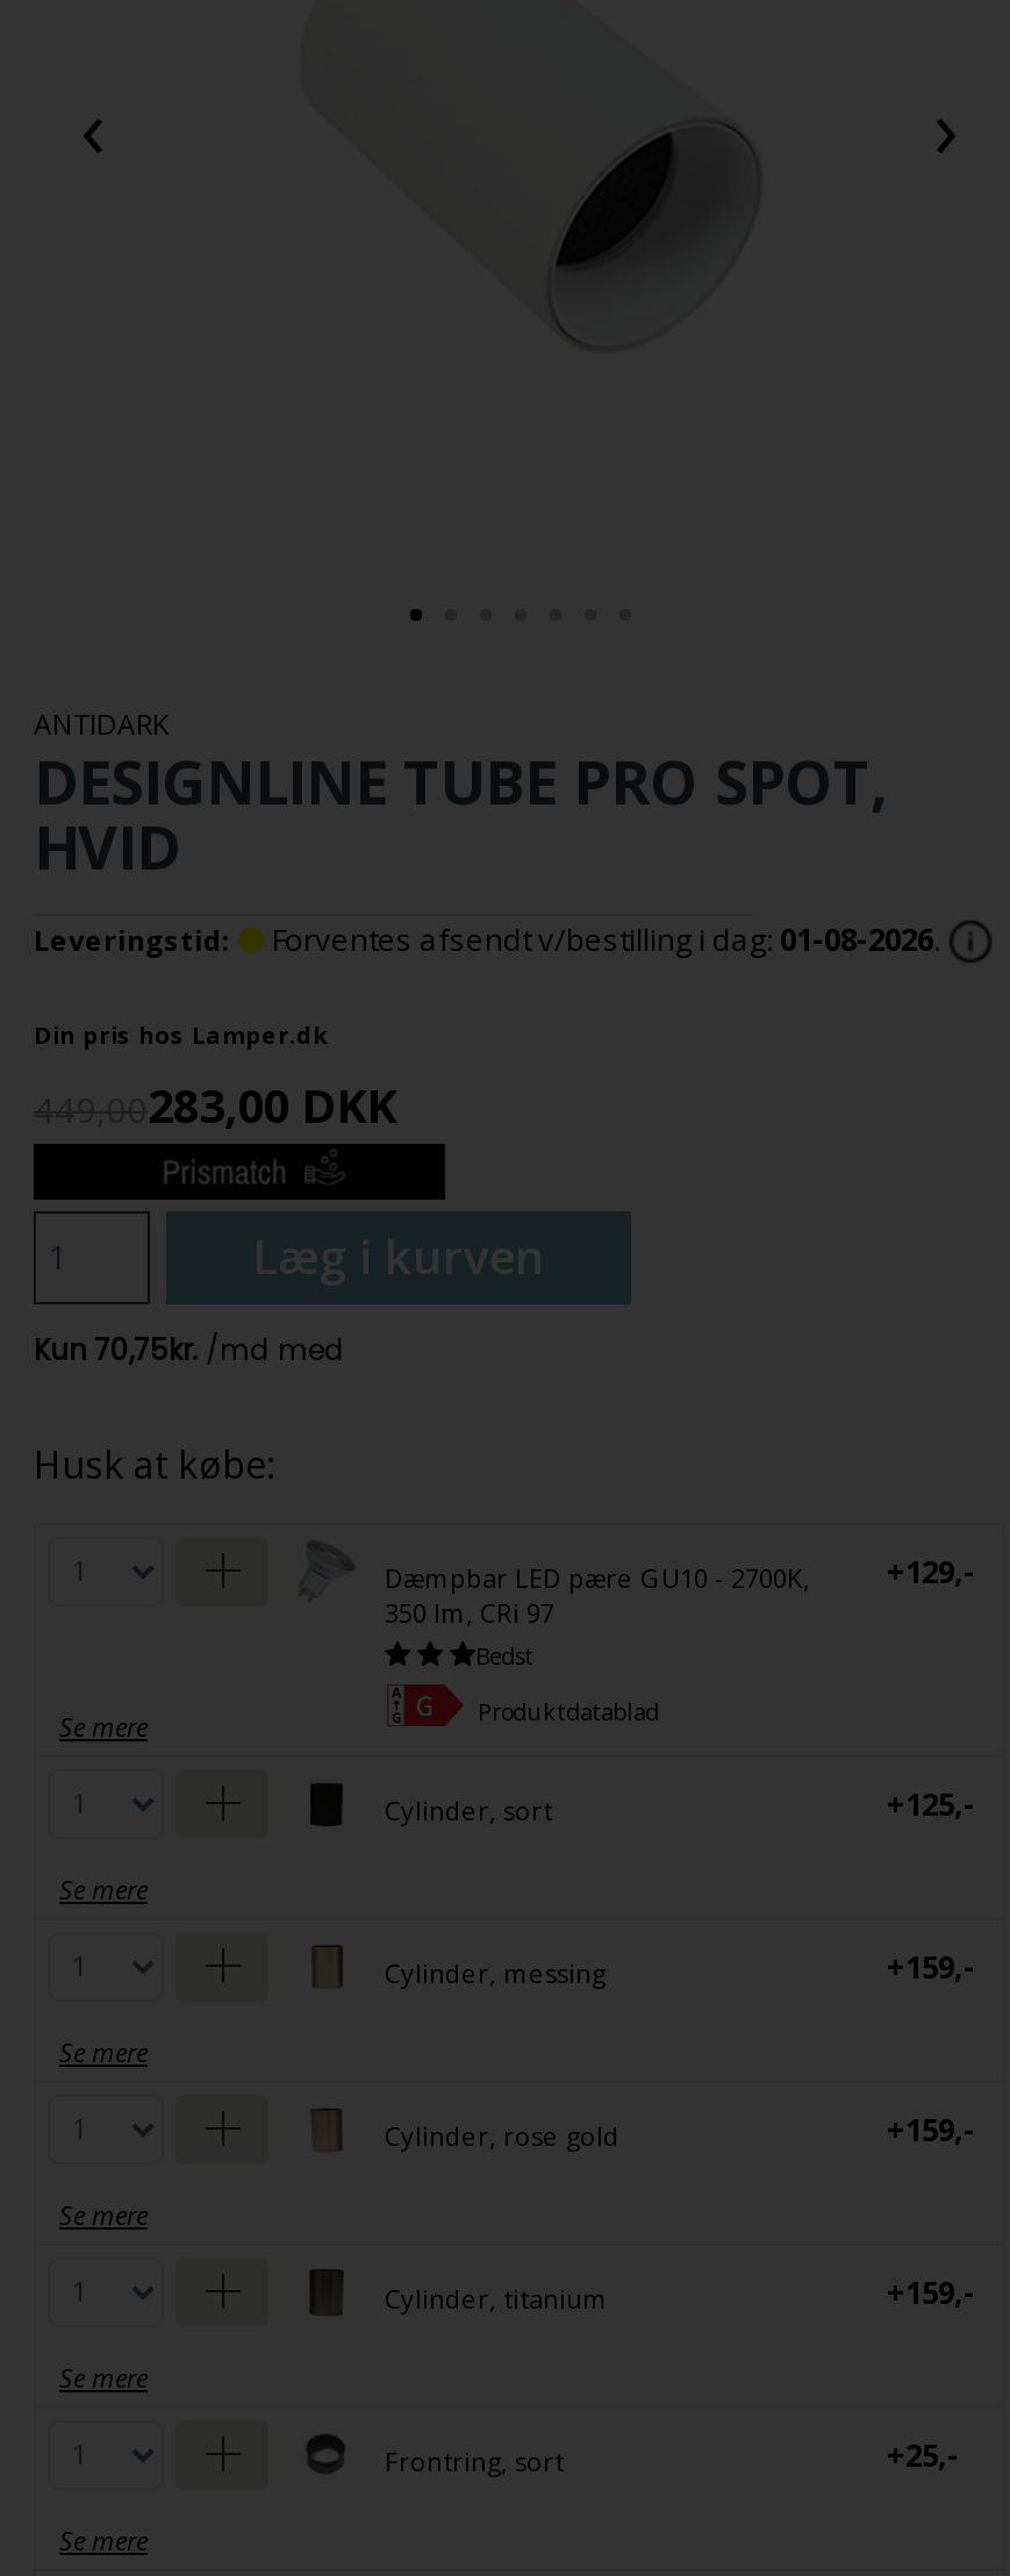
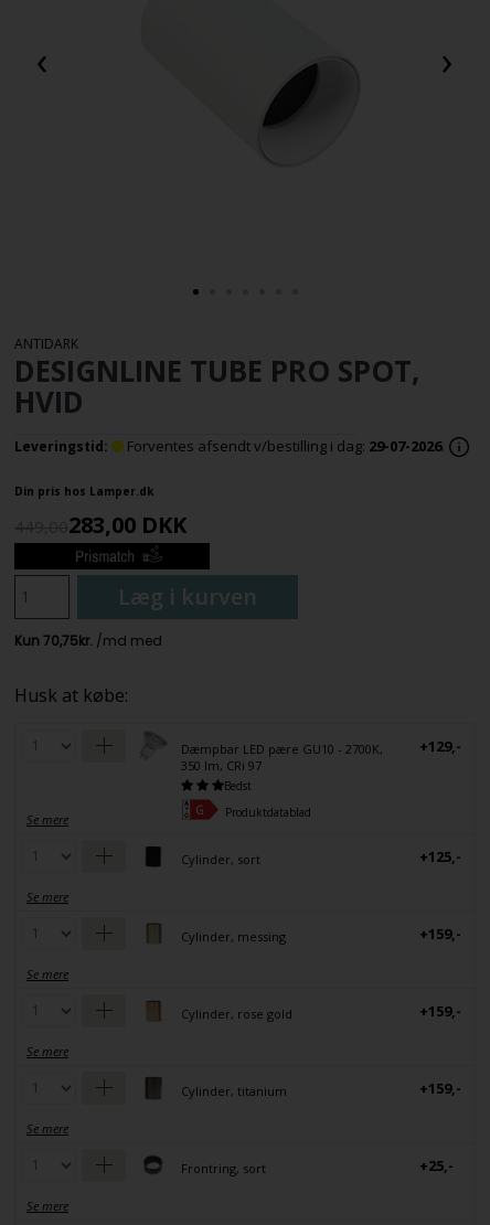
[264,917,940,959] Forventes afsendt v/bestilling i dag: 01-08-2026. -> [124,435,445,455] Forventes afsendt v/bestilling i dag: 29-07-2026.

